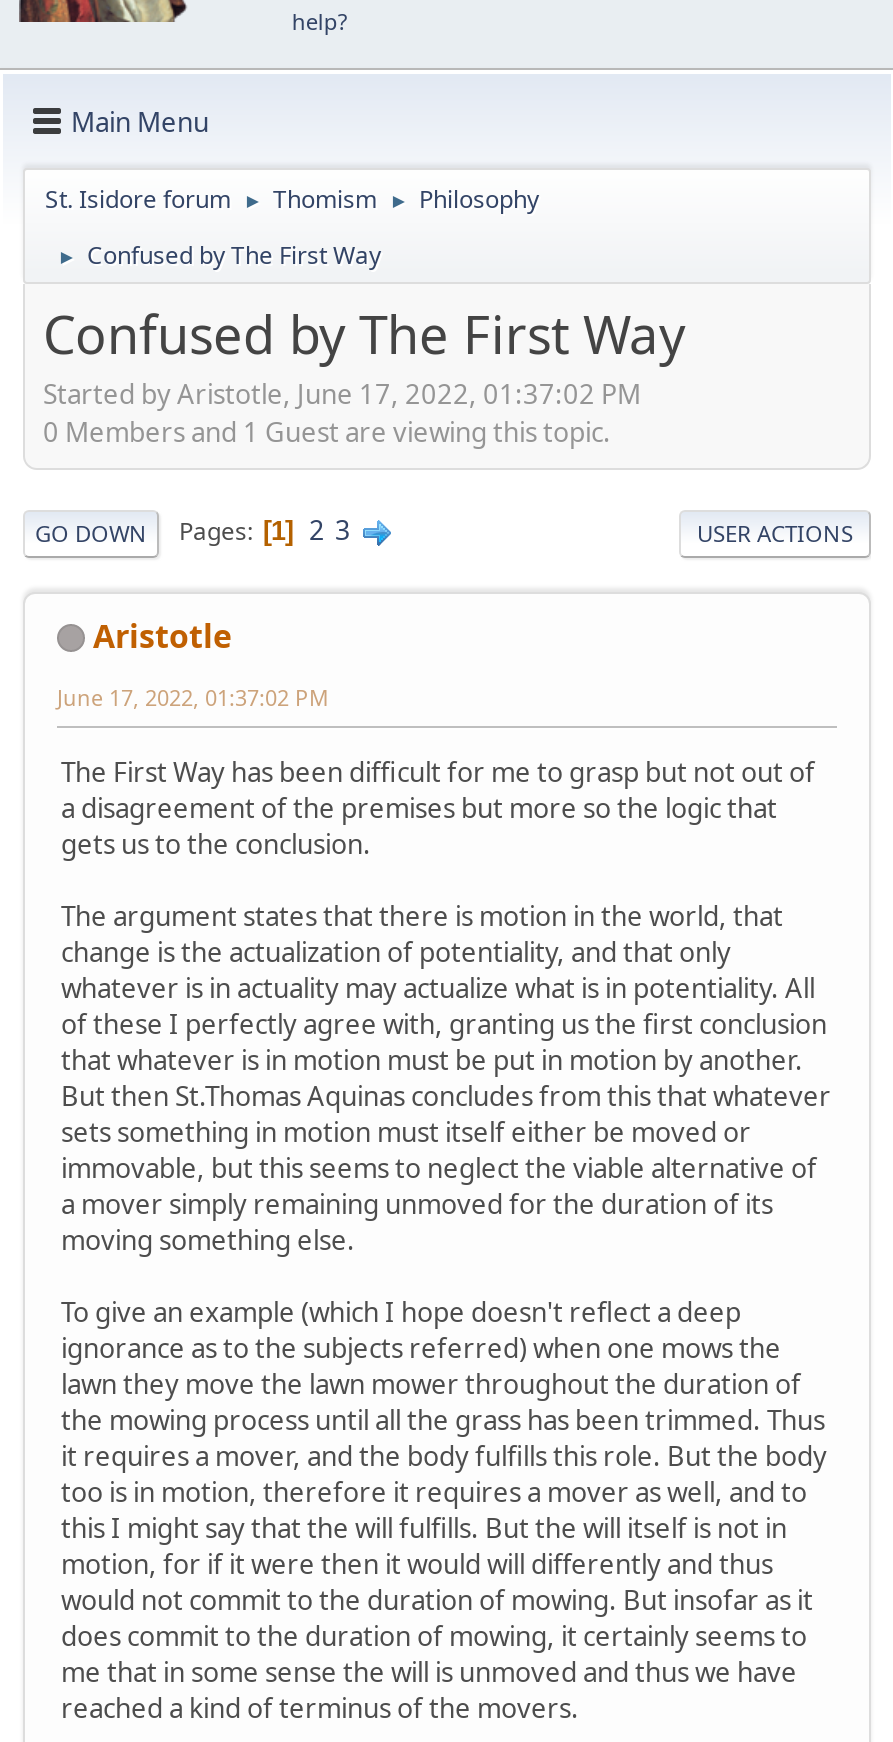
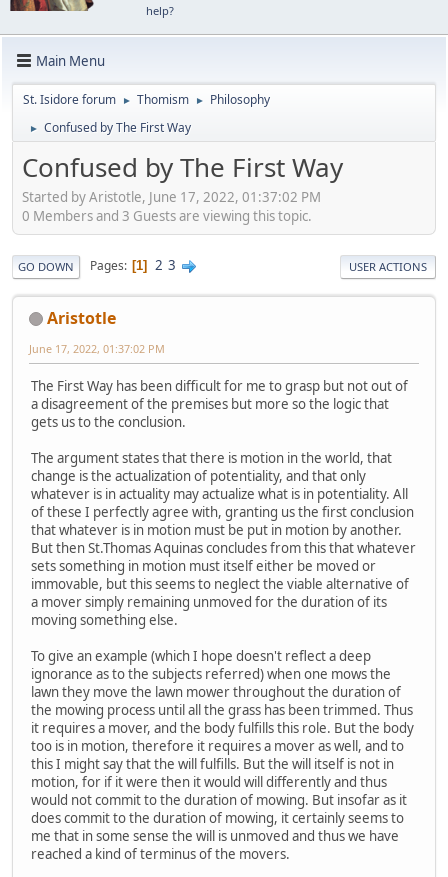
[43,413,611,449] 0 Members and 1 Guest are viewing this topic. -> [22,206,312,224] 0 Members and 3 Guests are viewing this topic.

